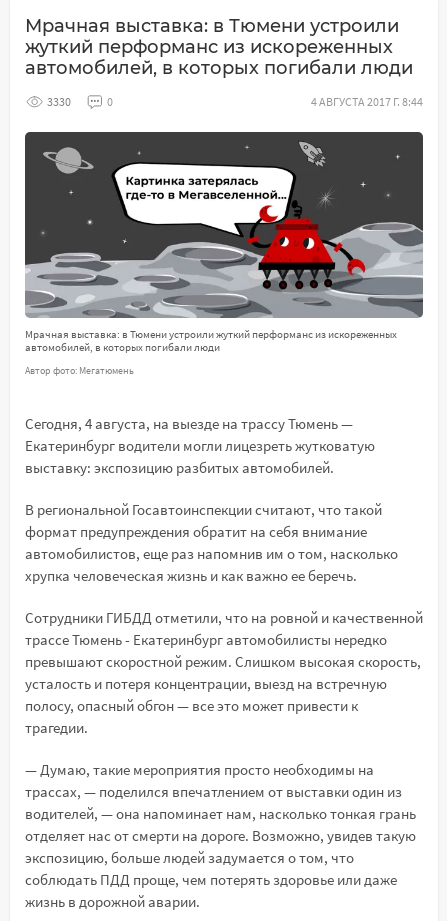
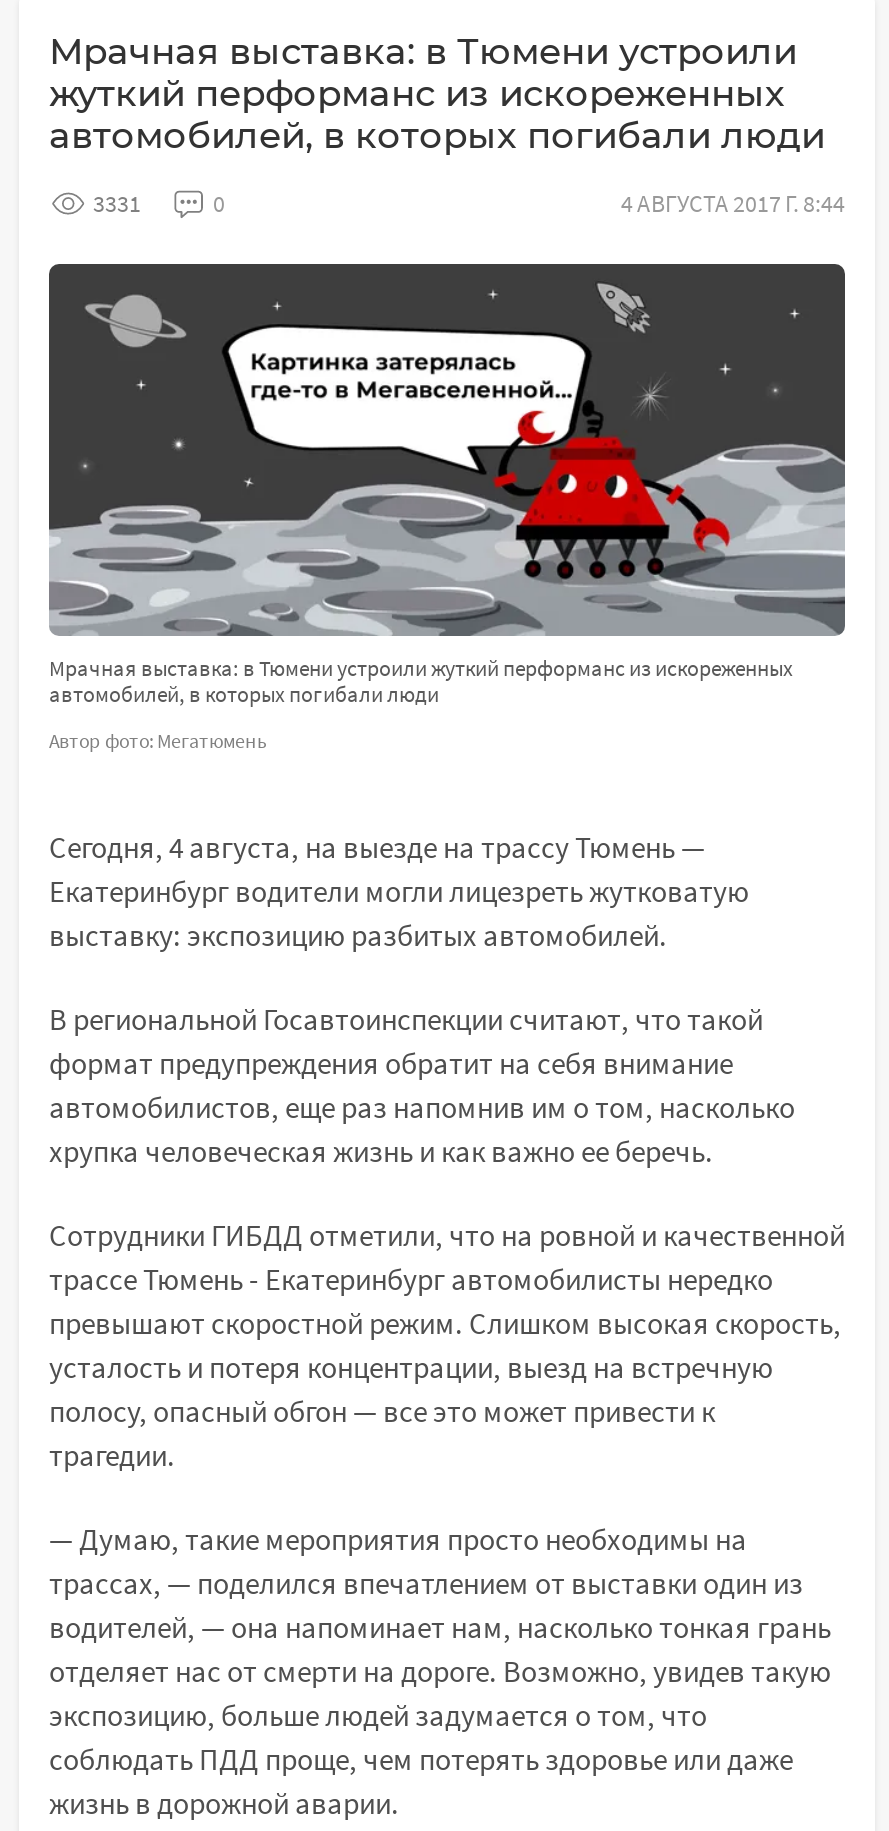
[47,94,71,109] 3330 -> [93,188,141,218] 3331

